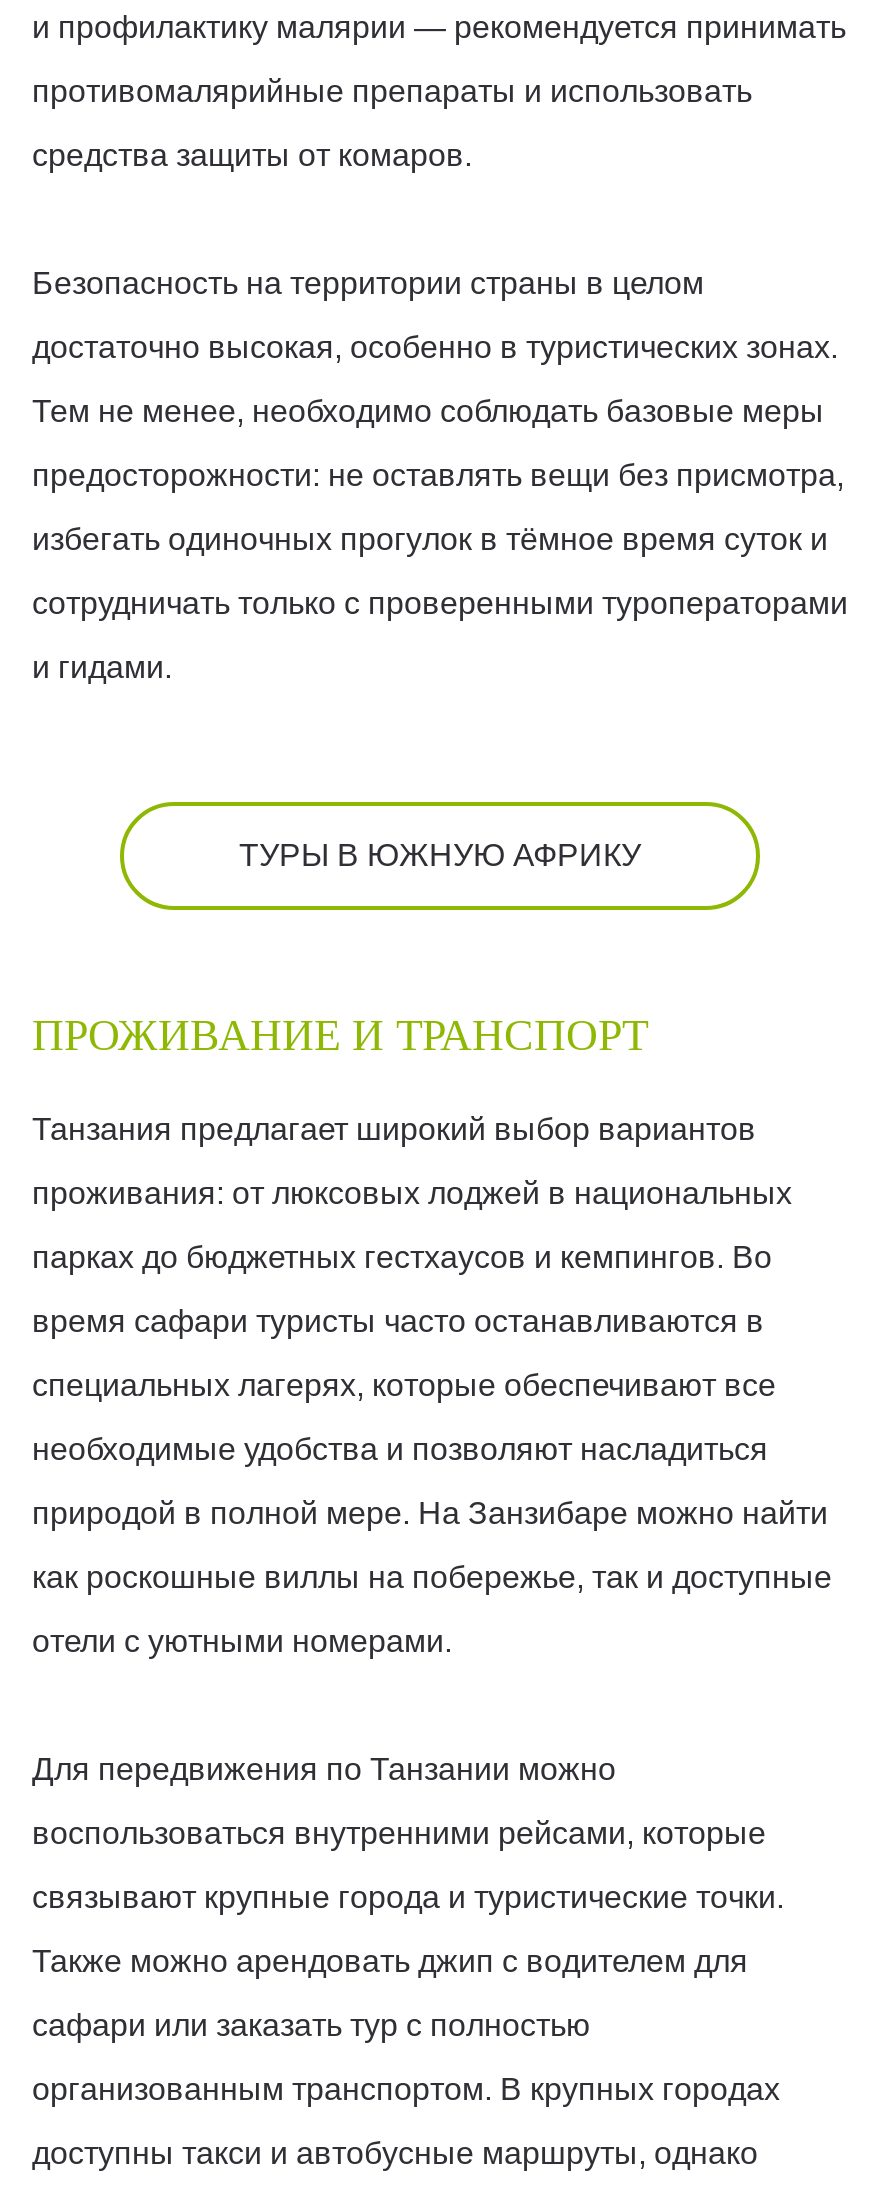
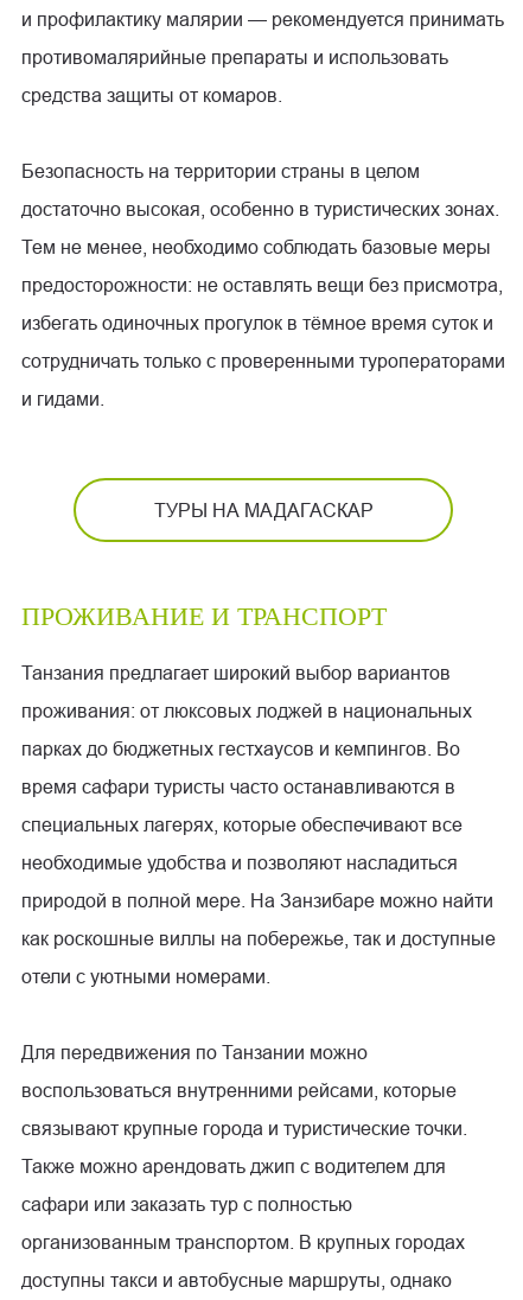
[239,838,641,872] ТУРЫ В ЮЖНУЮ АФРИКУ -> [154,499,373,521] ТУРЫ НА МАДАГАСКАР

